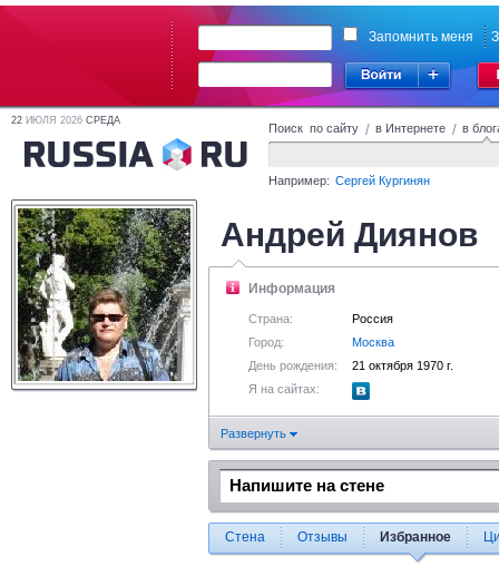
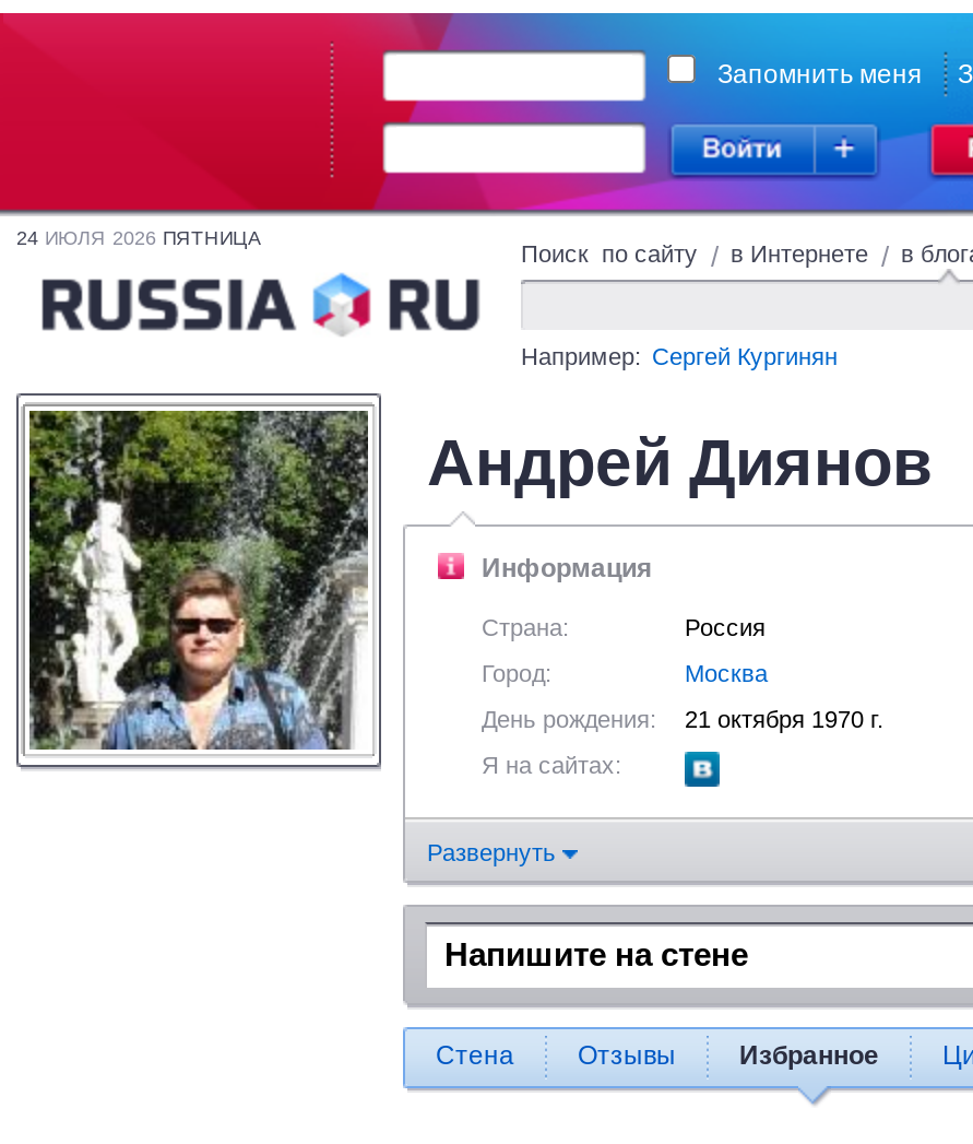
[11,115,120,126] 22 ИЮЛЯ 2026 СРЕДА -> [16,227,261,249] 24 ИЮЛЯ 2026 ПЯТНИЦА

